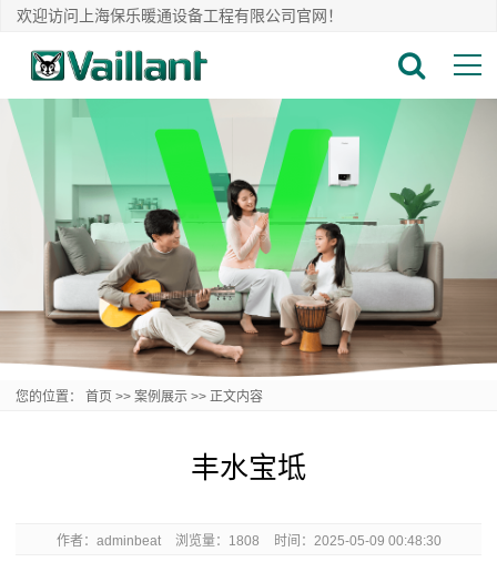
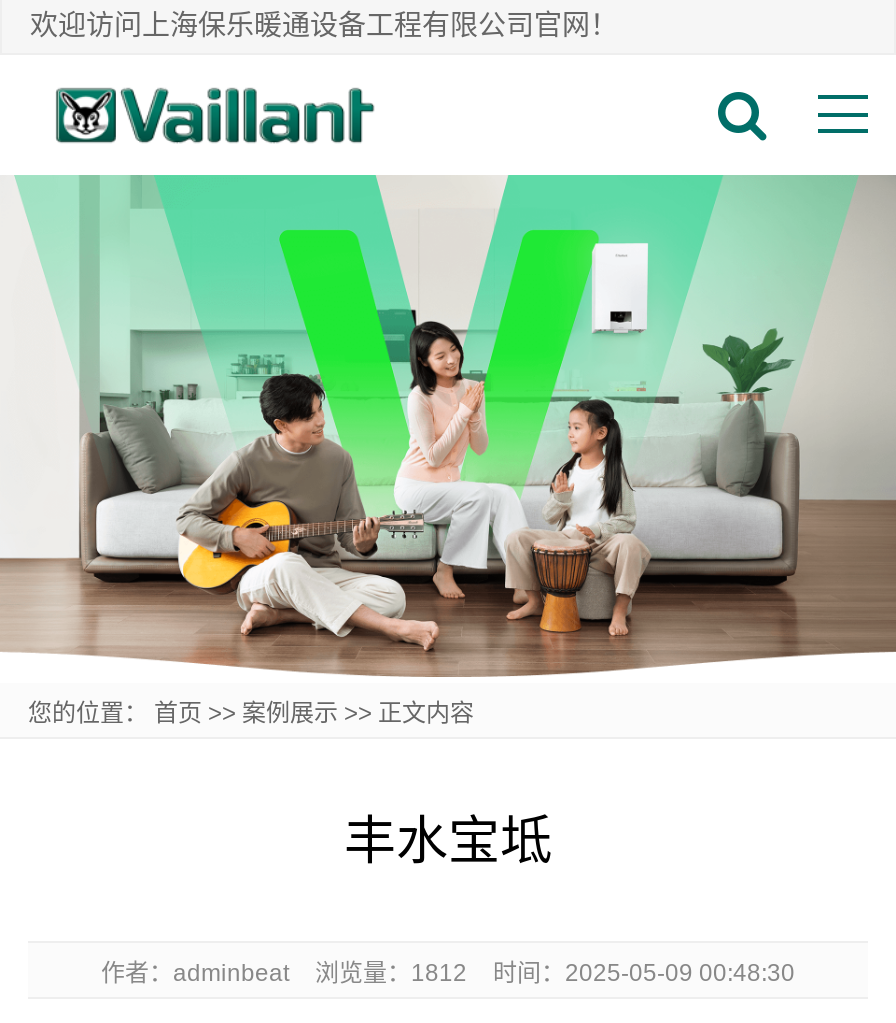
[56,534,441,549] 作者：adminbeat 浏览量：1808 时间：2025-05-09 00:48:30 -> [101,960,795,988] 作者：adminbeat 浏览量：1812 时间：2025-05-09 00:48:30

